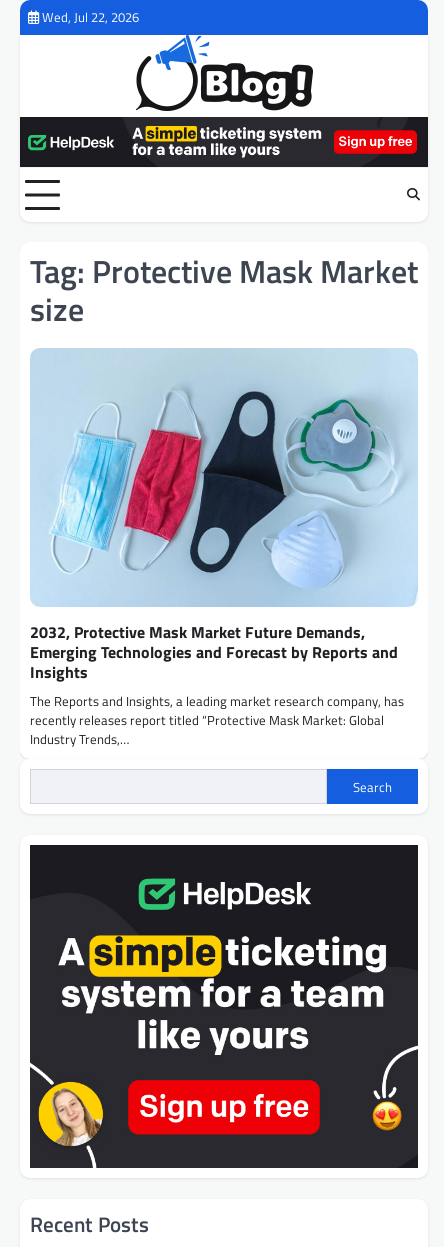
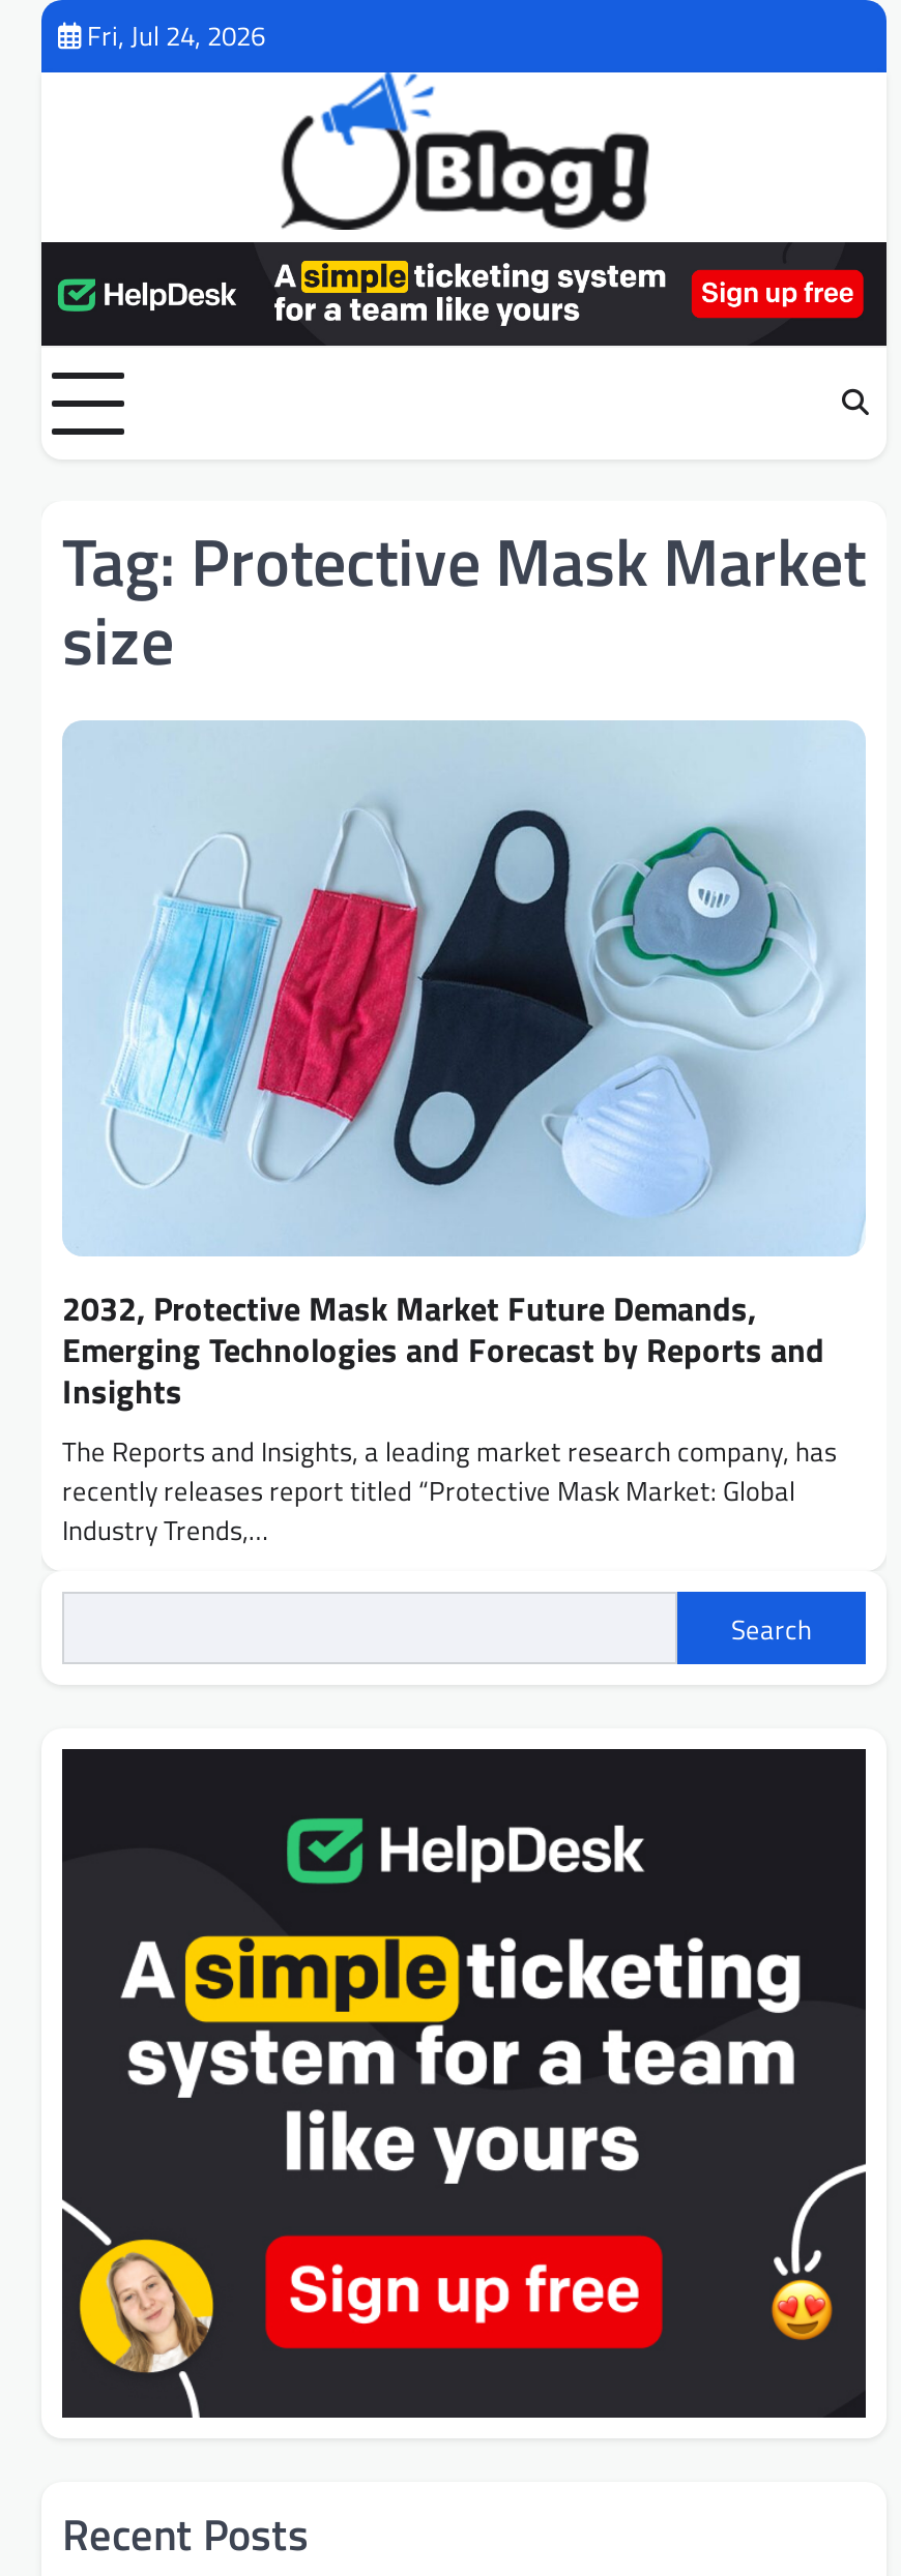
[42,7,139,27] Wed, Jul 22, 2026 -> [87,14,265,56] Fri, Jul 24, 2026

